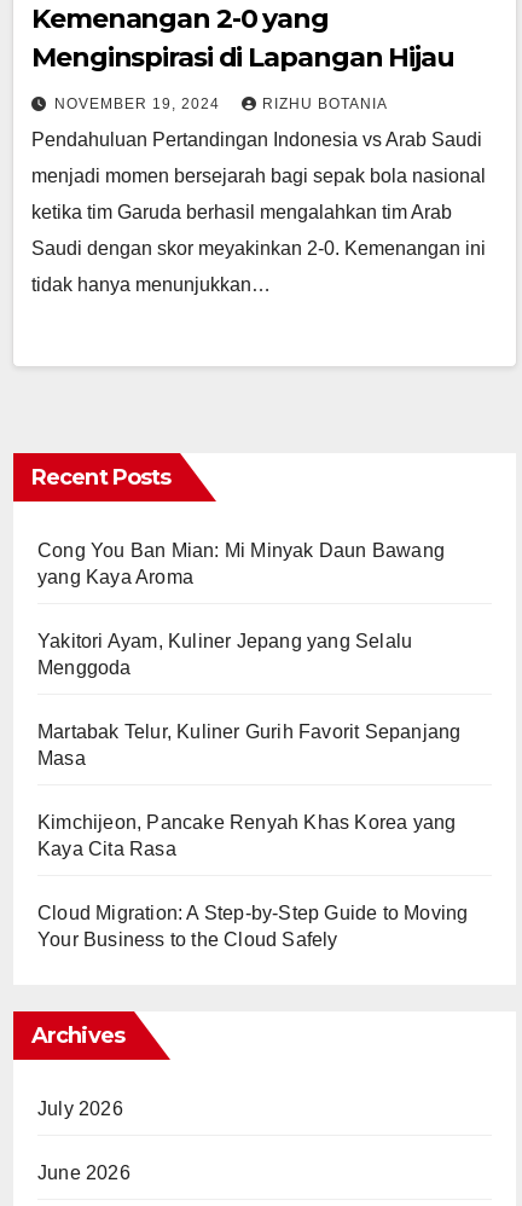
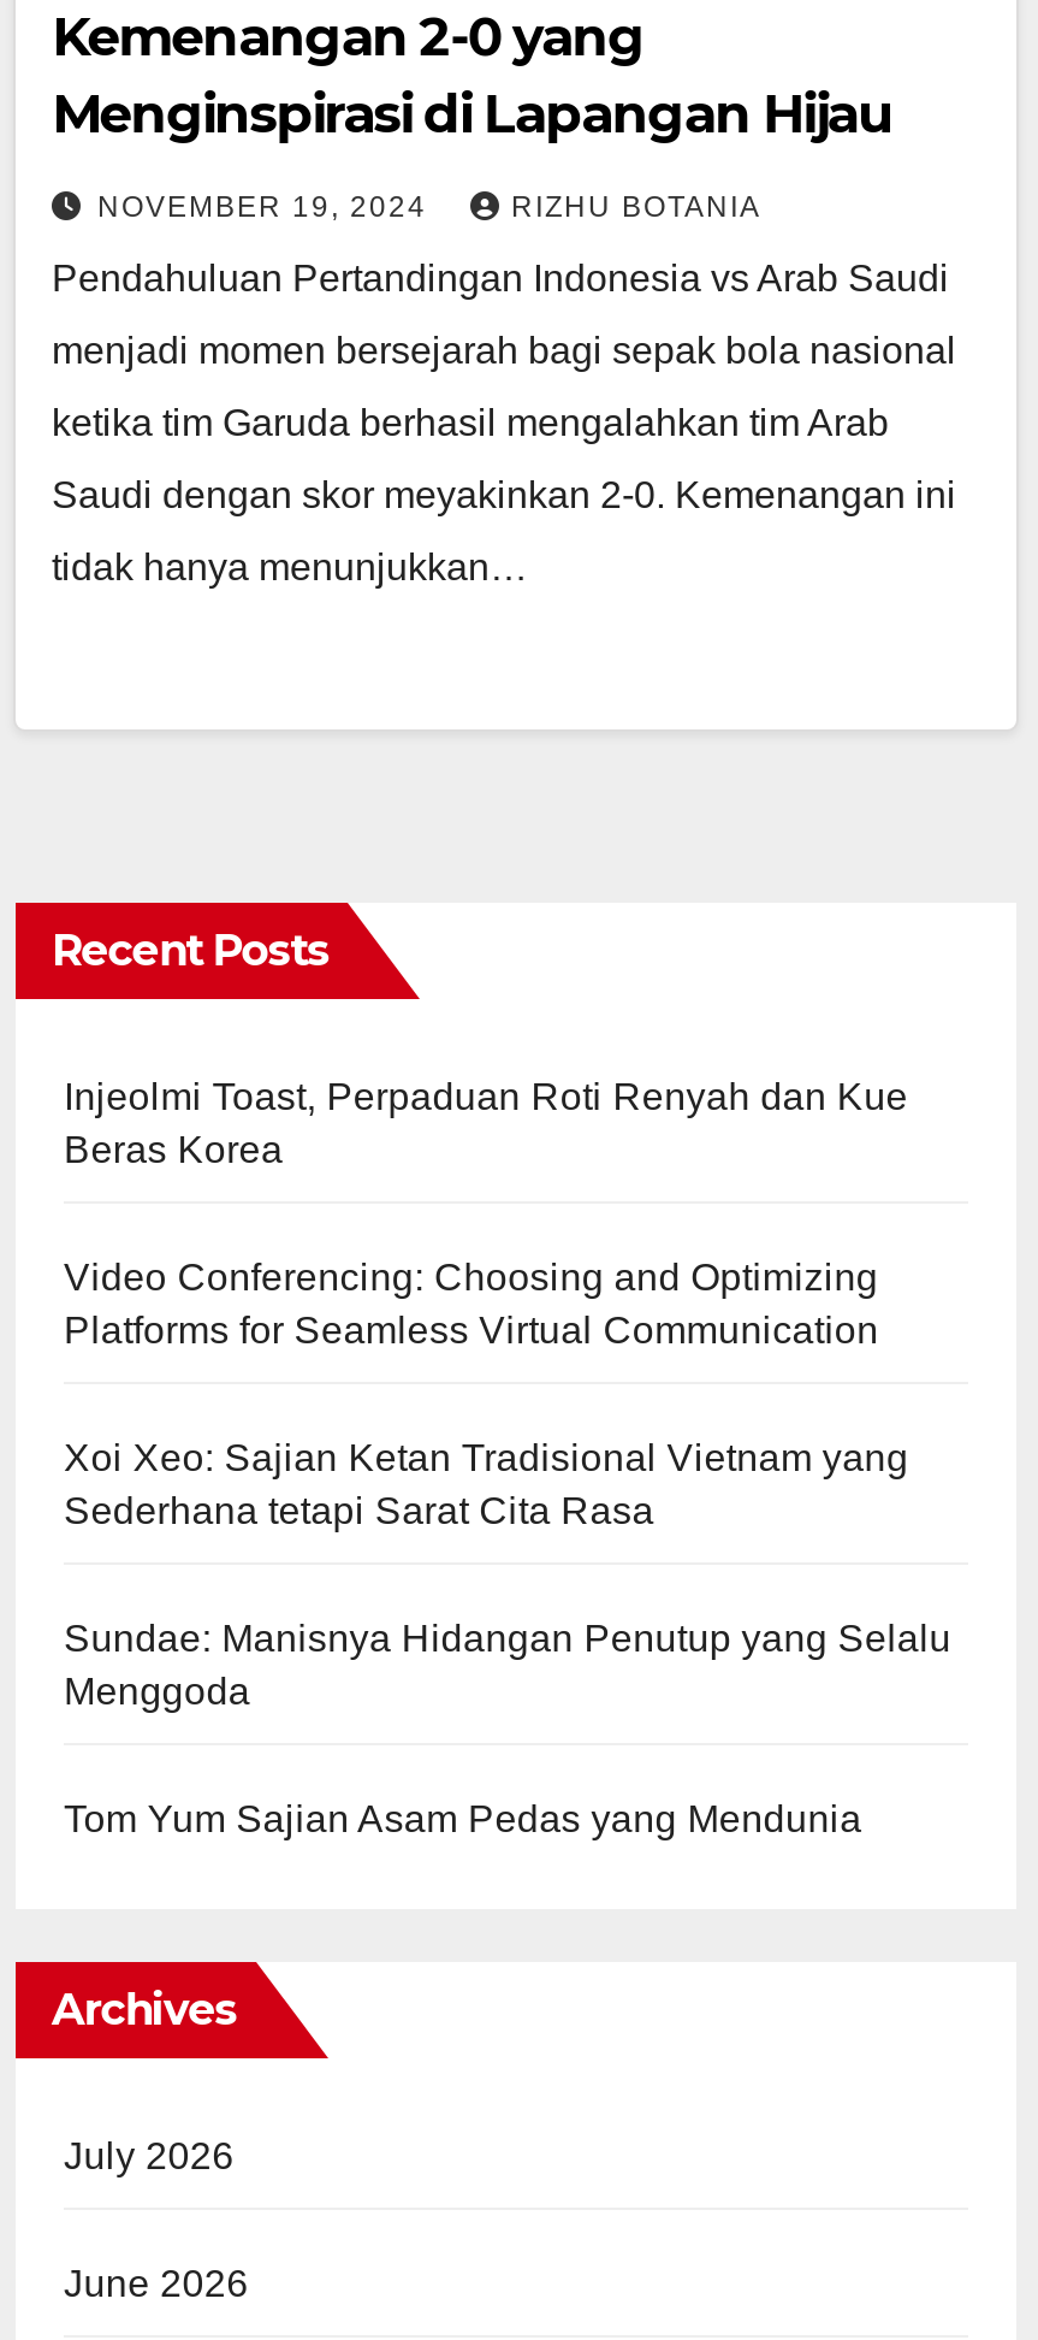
[37,541,445,652] Cong You Ban Mian: Mi Minyak Daun Bawang | yang Kaya Aroma | Yakitori Ayam, Kuliner Jepang yang Selalu -> [64,1077,951,1659] Injeolmi Toast, Perpaduan Roti Renyah dan Kue | Beras Korea | Video Conferencing: Choosing and Optimizing | Platforms for Seamless Virtual Communication | Xoi Xeo: Sajian Ketan Tradisional Vietnam yang | Sederhana tetapi Sarat Cita Rasa | Sundae: Manisnya Hidangan Penutup yang Selalu
moved [37,658,131,678] -> [64,1671,250,1712]: Menggoda
[37,722,468,950] Martabak Telur, Kuliner Gurih Favorit Sepanjang | Masa | Kimchijeon, Pancake Renyah Khas Korea yang | Kaya Cita Rasa | Cloud Migration: A Step-by-Step Guide to Moving | Your Business to the Cloud Safely -> [64,1799,862,1840] Tom Yum Sajian Asam Pedas yang Mendunia

